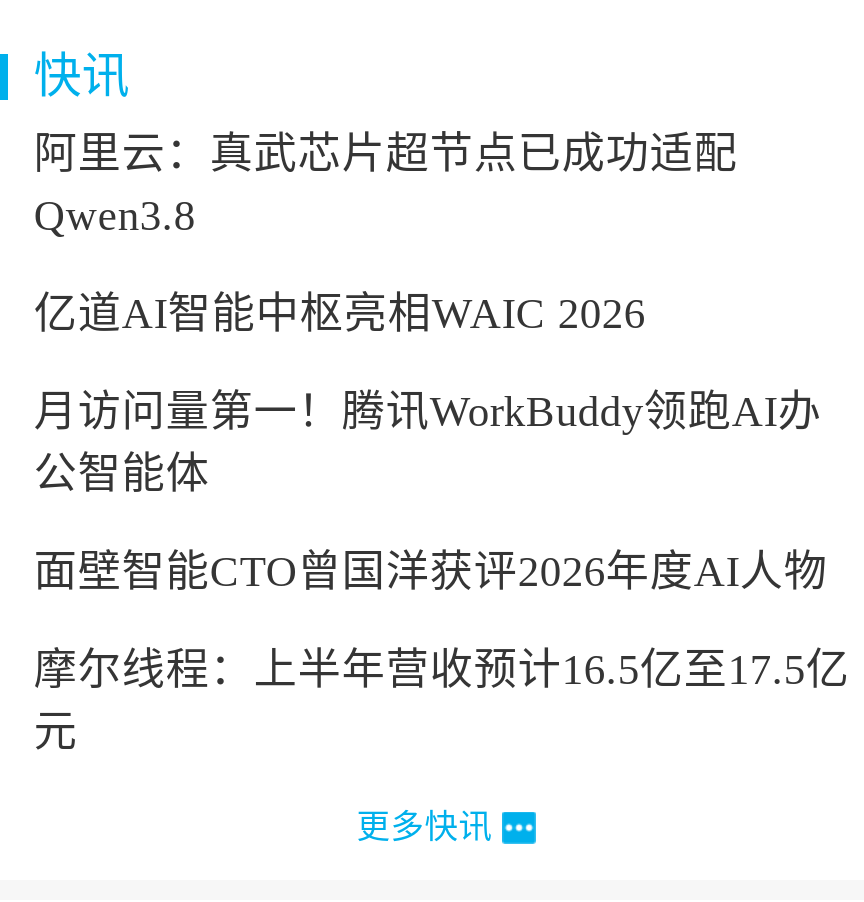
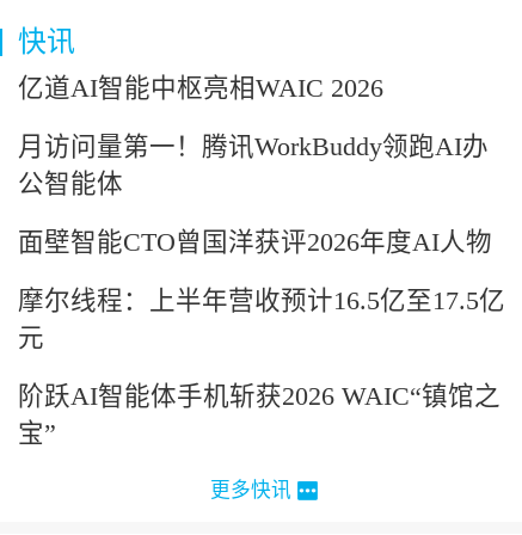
[34,130,738,240] 阿里云：真武芯片超节点已成功适配 | Qwen3.8 -> none
moved [34,290,850,755] -> [18,74,505,352]: 亿道AI智能中枢亮相WAIC 2026 | 月访问量第一！腾讯WorkBuddy领跑AI办 | 公智能体 | 面壁智能CTO曾国洋获评2026年度AI人物 | 摩尔线程：上半年营收预计16.5亿至17.5亿 | 元
none -> [18,382,500,447] 阶跃AI智能体手机斩获2026 WAIC“镇馆之 | 宝”

